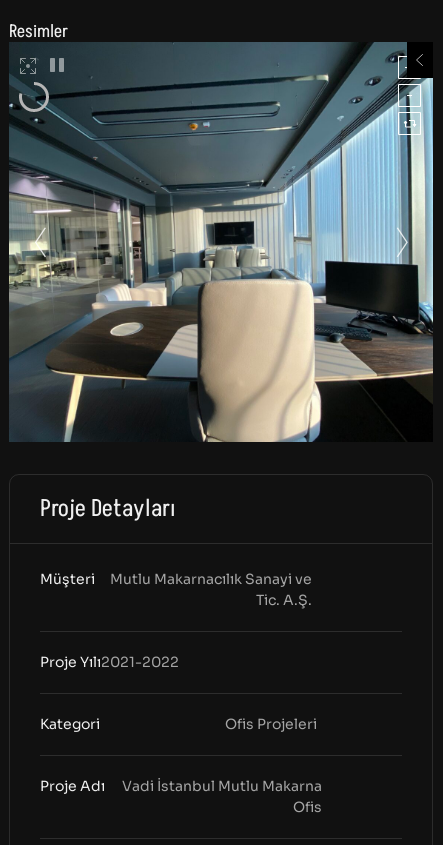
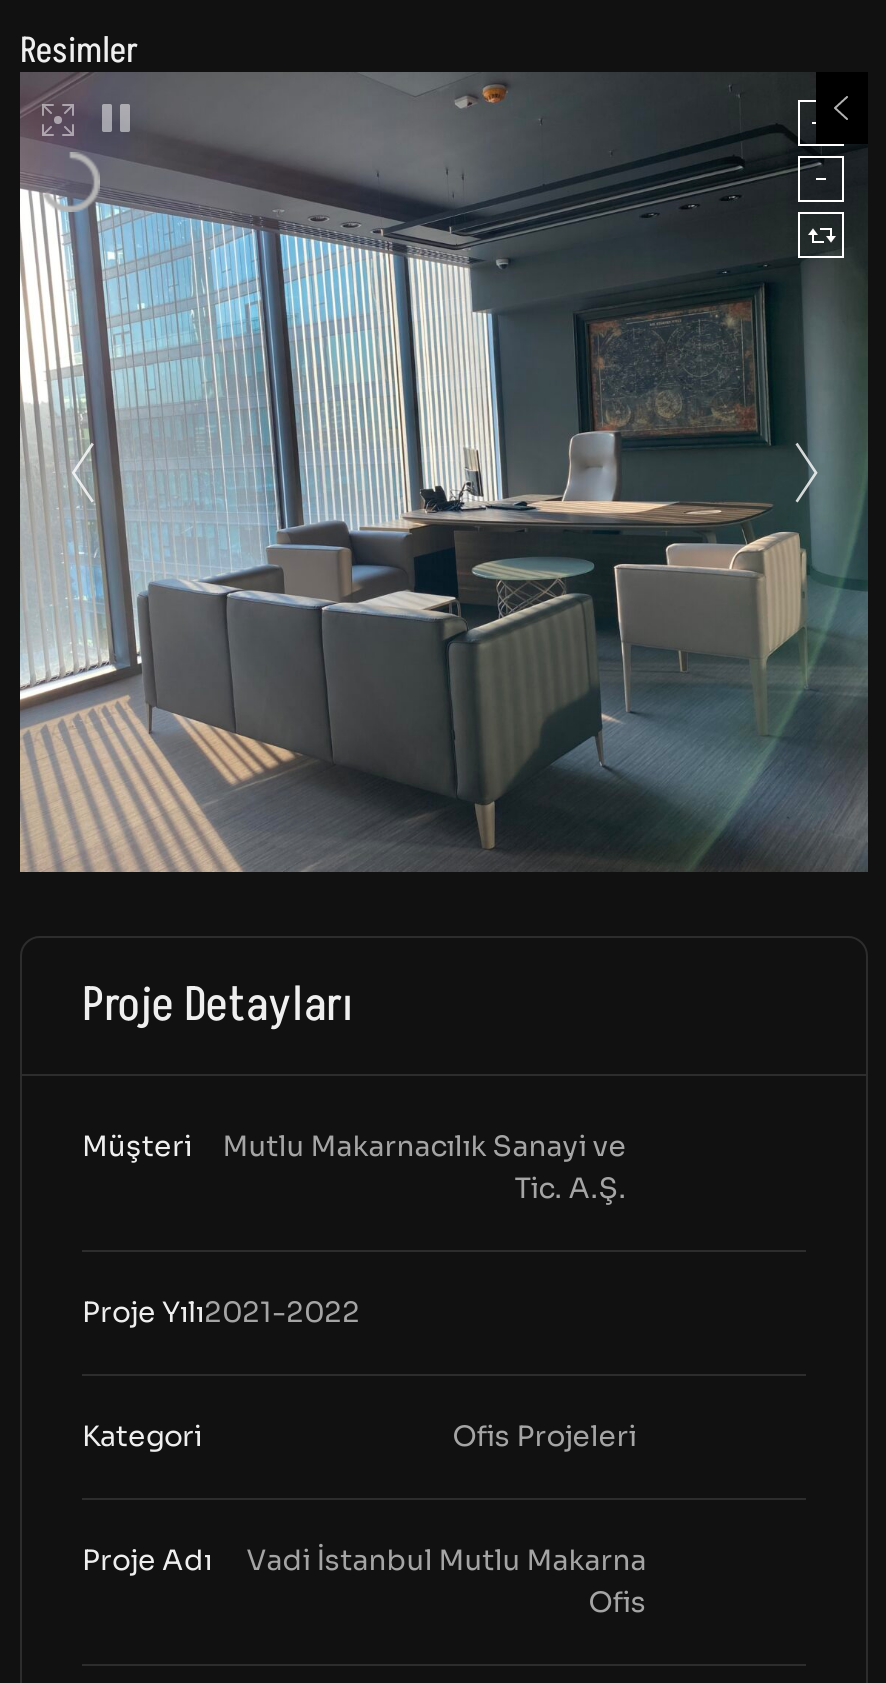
[9,42,434,443] [image] -> [18,72,870,874] [image]

